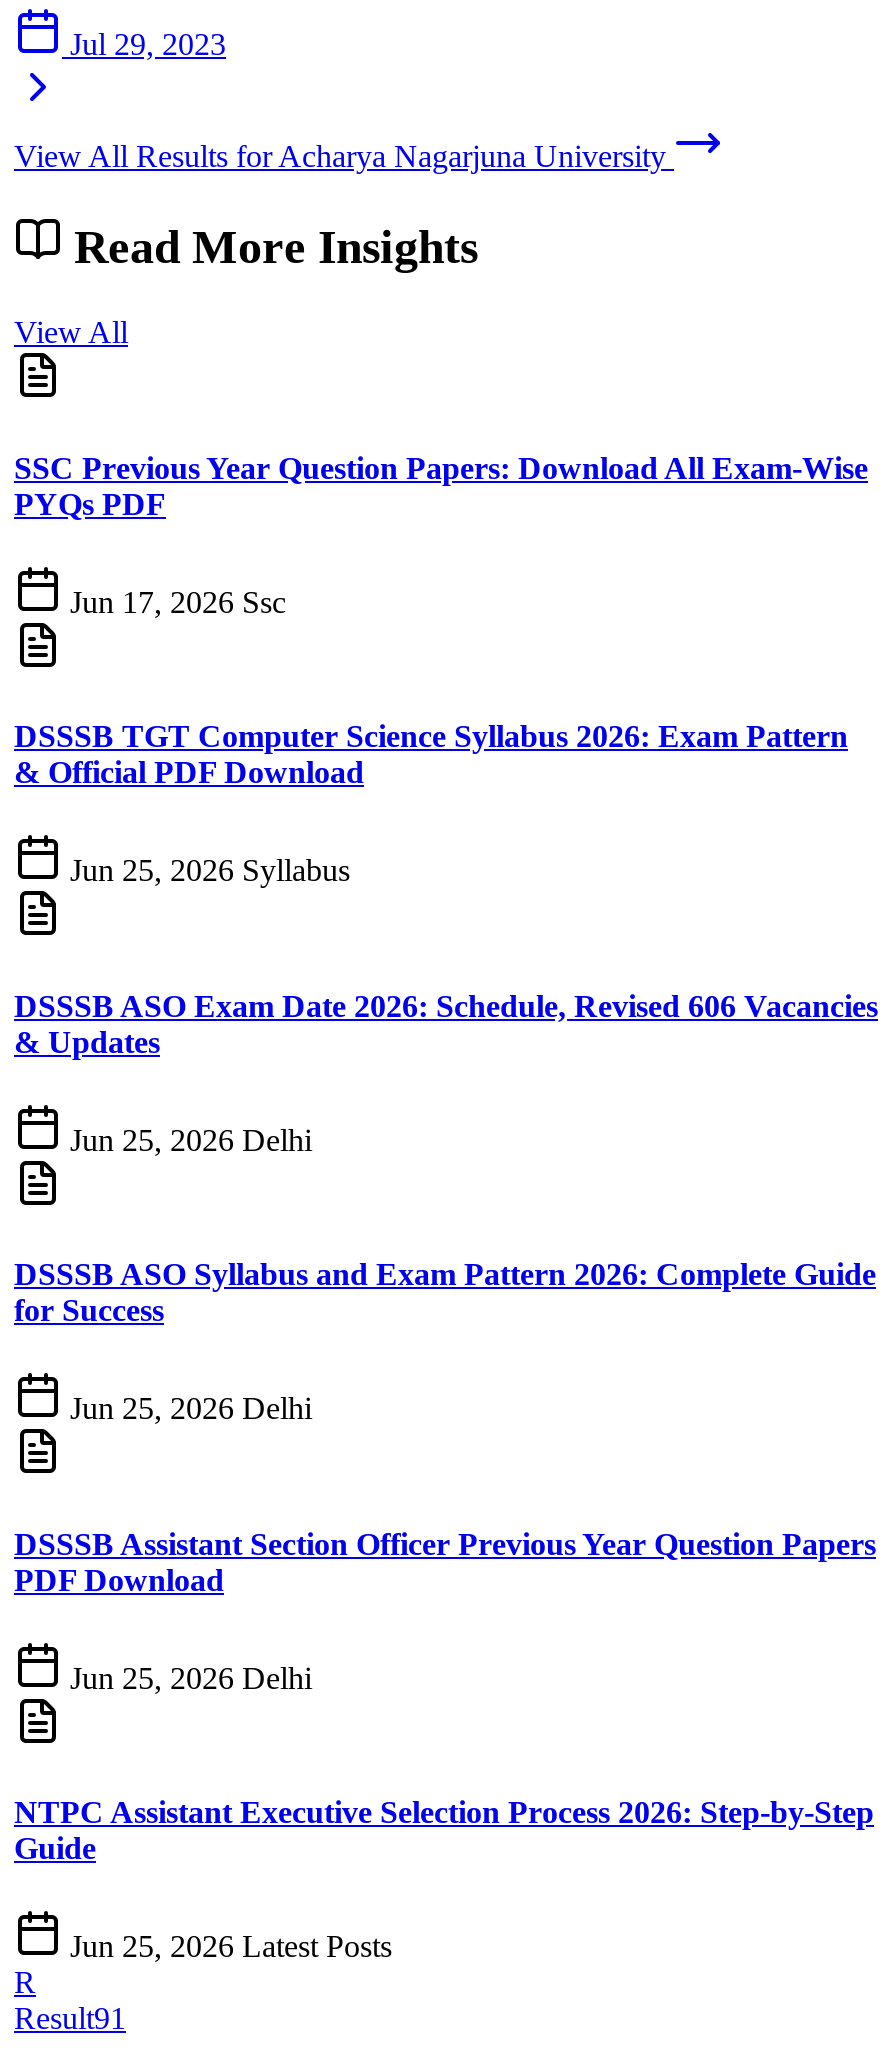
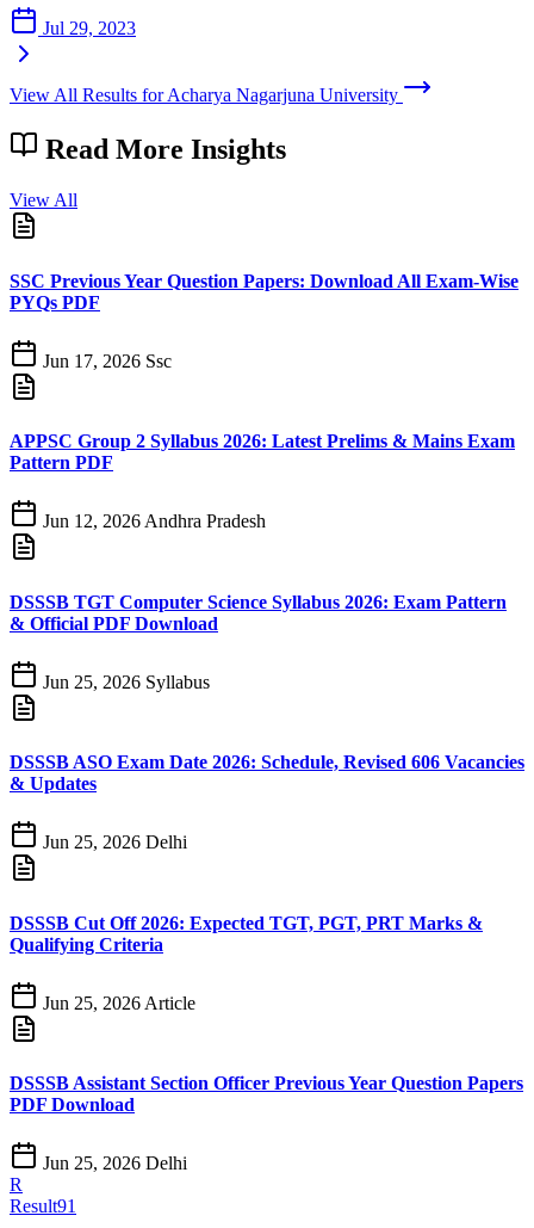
none -> [10,431,515,531] APPSC Group 2 Syllabus 2026: Latest Prelims & Mains Exam | Pattern PDF | Jun 12, 2026 Andhra Pradesh
moved [14,719,878,1157] -> [10,591,524,853]: DSSSB TGT Computer Science Syllabus 2026: Exam Pattern | & Official PDF Download | Jun 25, 2026 Syllabus | DSSSB ASO Exam Date 2026: Schedule, Revised 606 Vacancies | & Updates | Jun 25, 2026 Delhi
[14,1257,876,1327] DSSSB ASO Syllabus and Exam Pattern 2026: Complete Guide | for Success -> [10,913,483,954] DSSSB Cut Off 2026: Expected TGT, PGT, PRT Marks & | Qualifying Criteria
[62,1392,312,1426] Jun 25, 2026 Delhi -> [38,993,195,1013] Jun 25, 2026 Article
moved [14,1526,876,1695] -> [10,1073,523,1174]: DSSSB Assistant Section Officer Previous Year Question Papers | PDF Download | Jun 25, 2026 Delhi
[14,1795,874,1964] NTPC Assistant Executive Selection Process 2026: Step-by-Step | Guide | Jun 25, 2026 Latest Posts -> none

